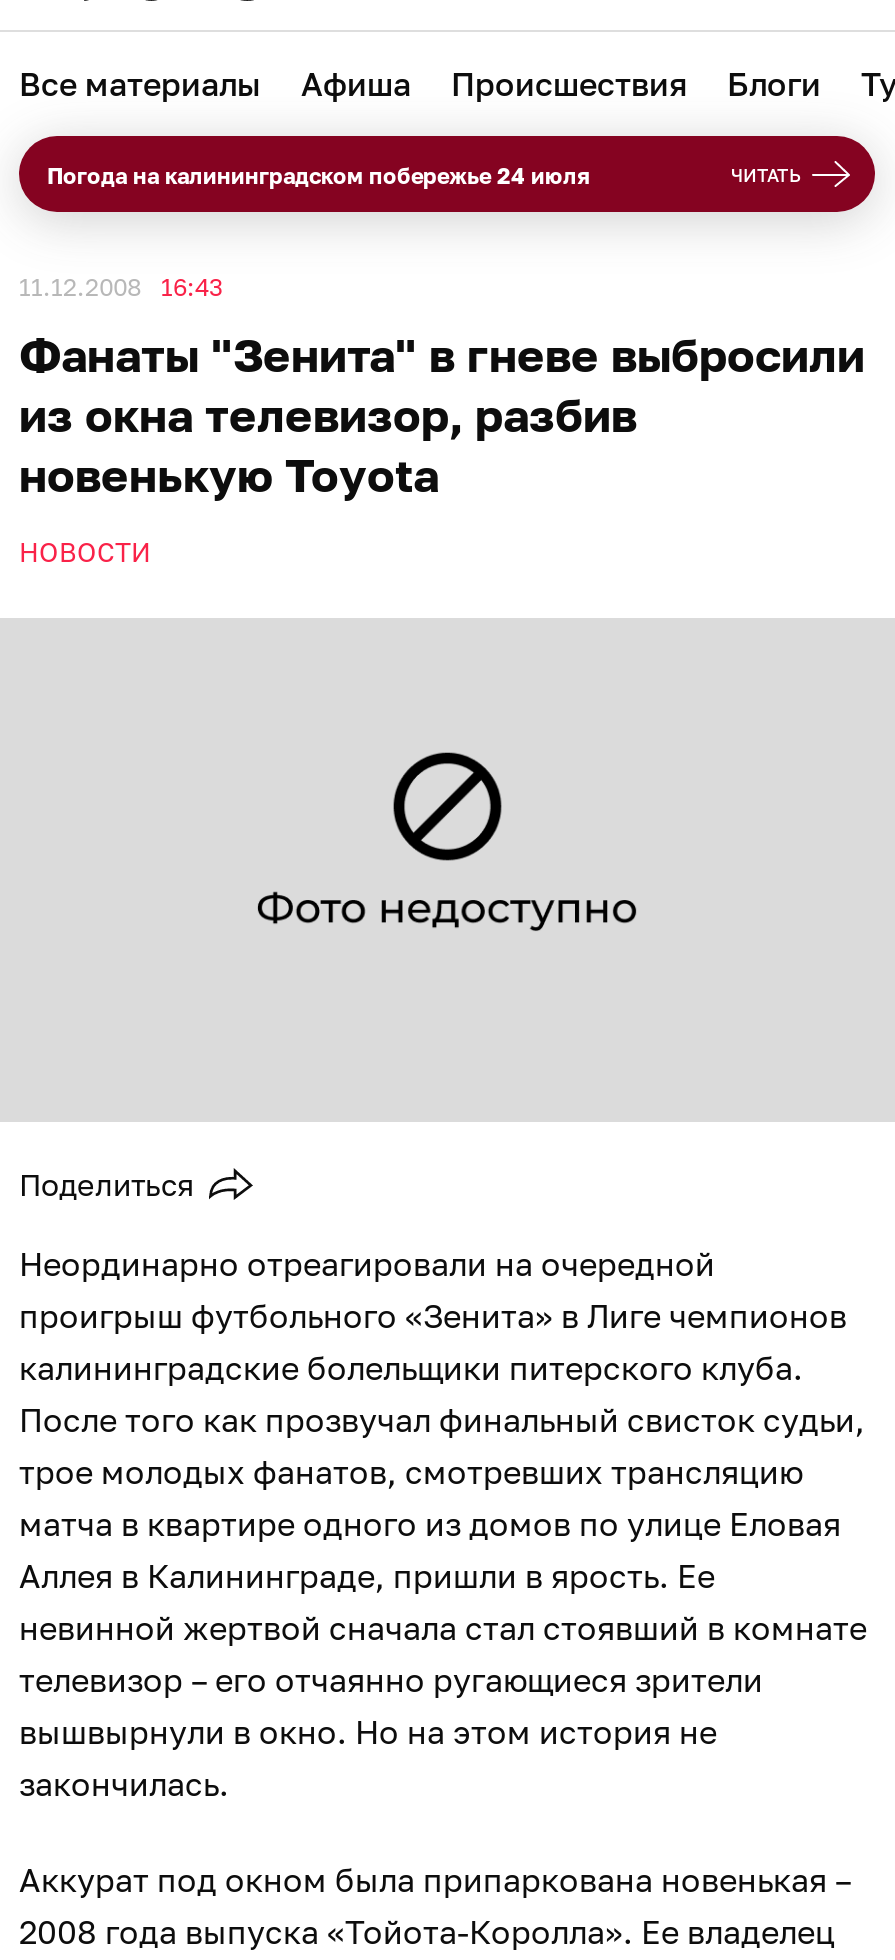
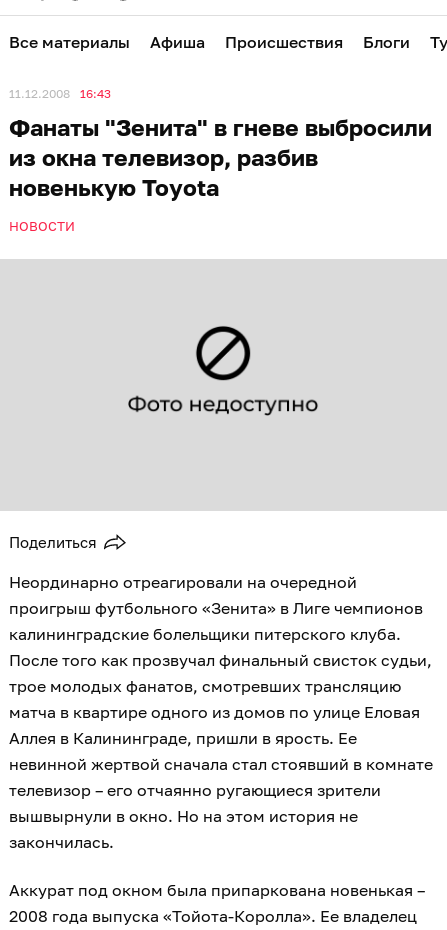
[47,161,801,187] Погода на калининградском побережье 24 июля | ЧИТАТЬ -> none

